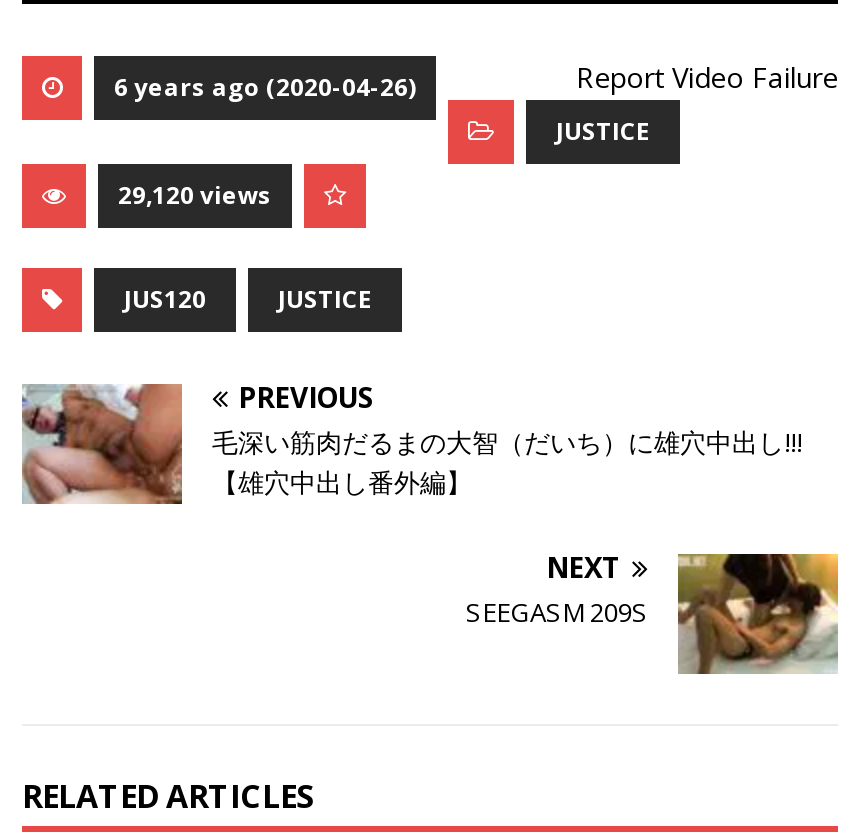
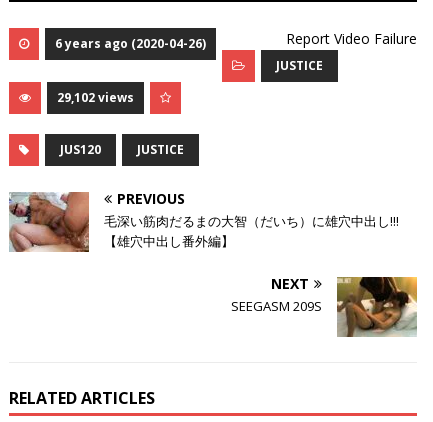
[118,178,272,212] 29,120 views -> [57,89,134,106] 29,102 views

